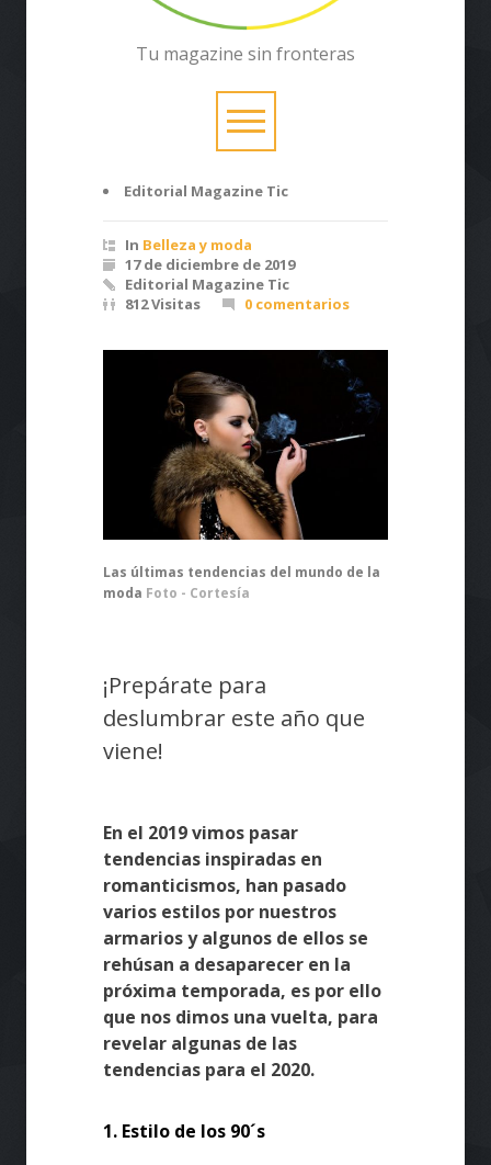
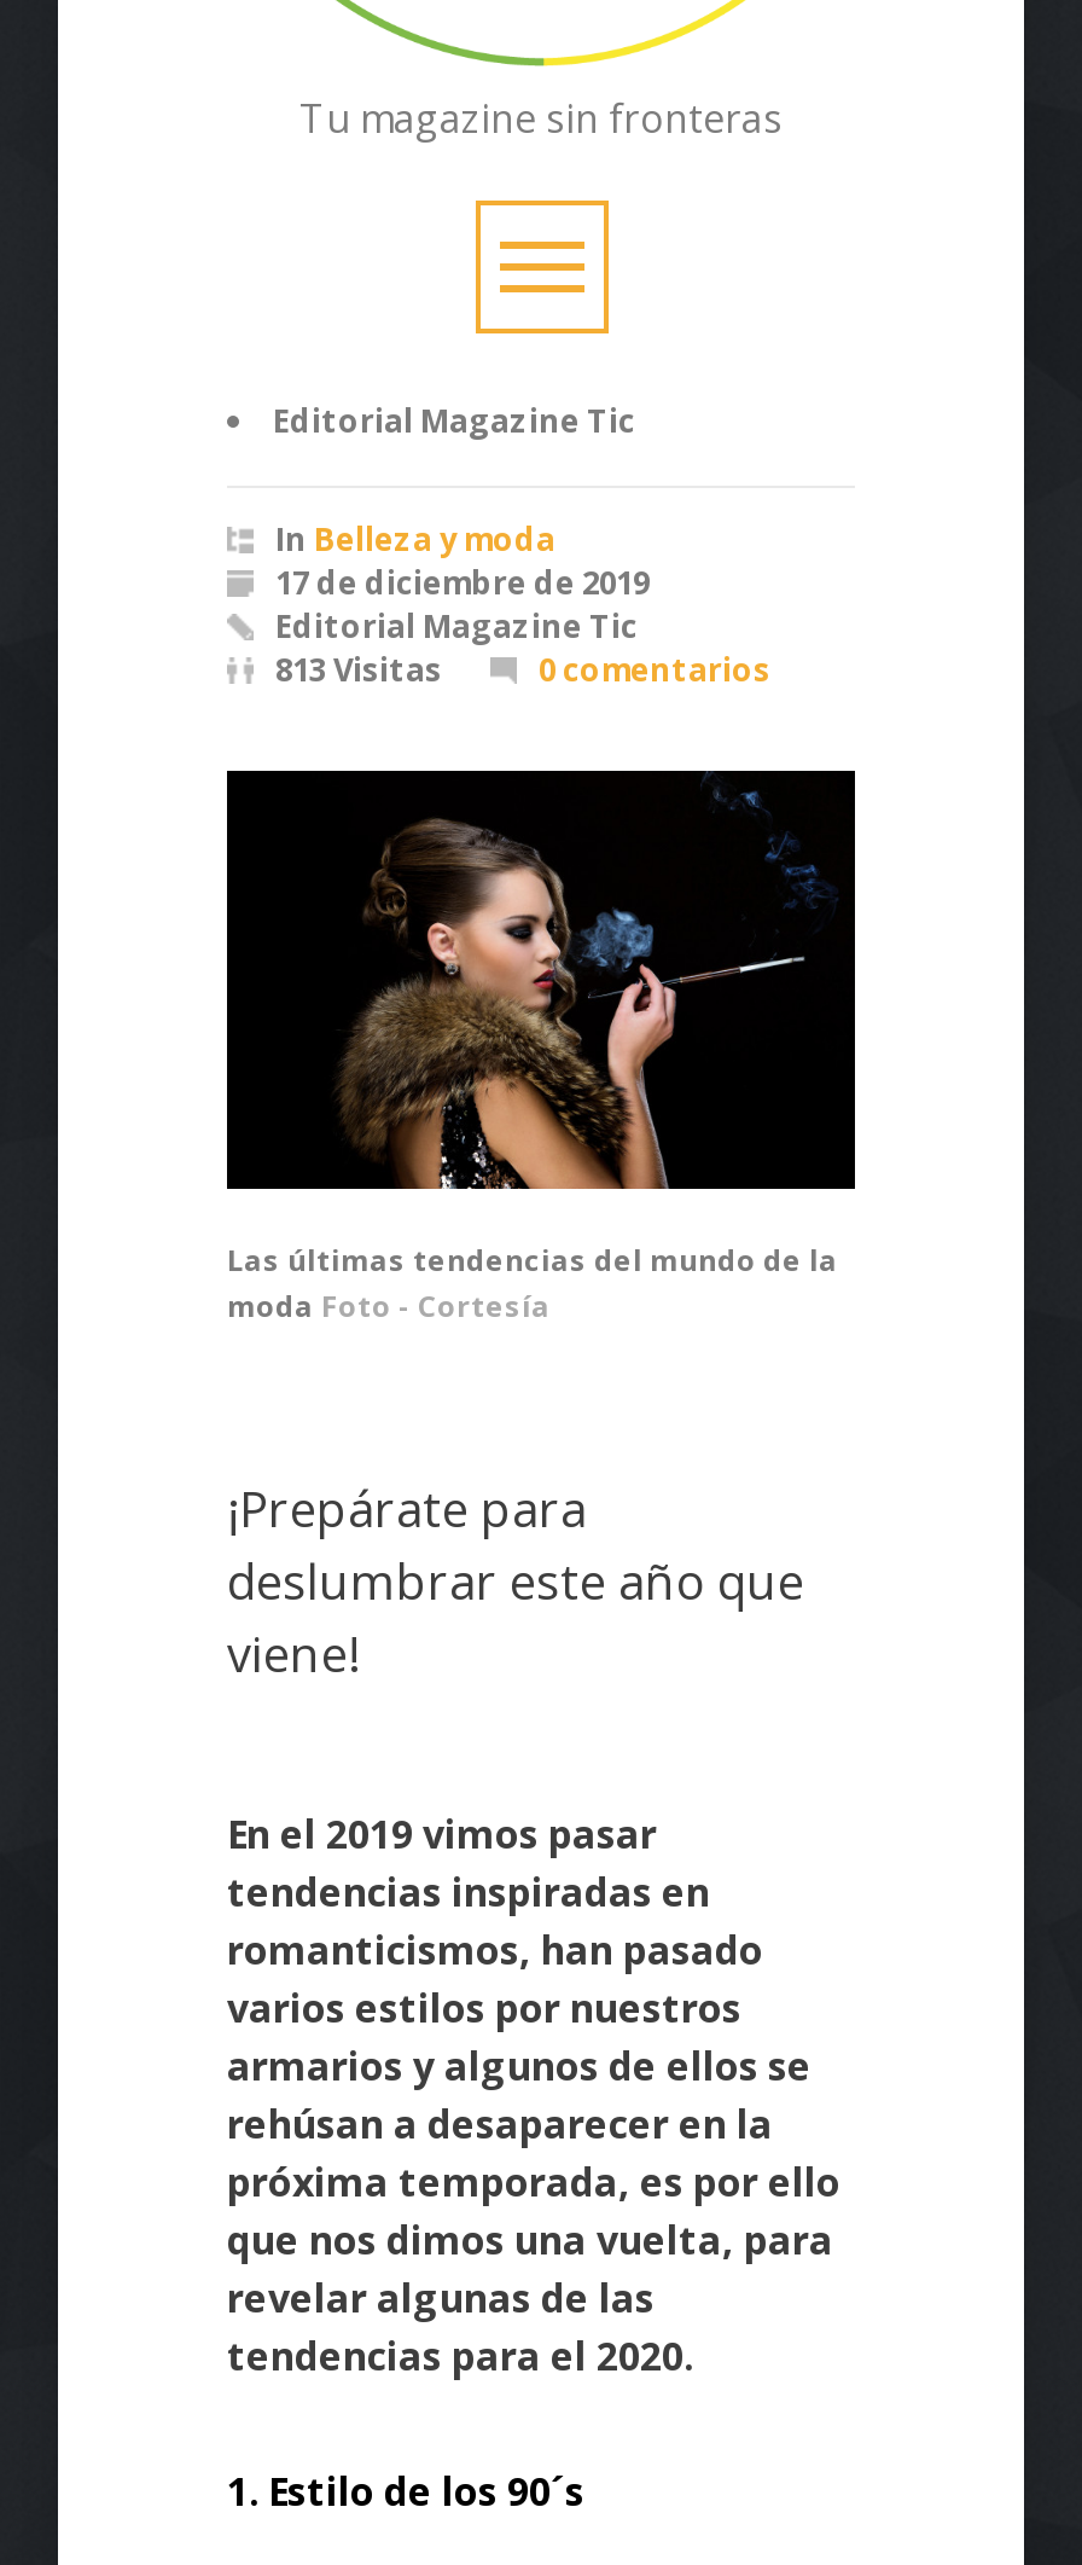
[125,294,201,314] 812 Visitas -> [275,648,442,691] 813 Visitas

